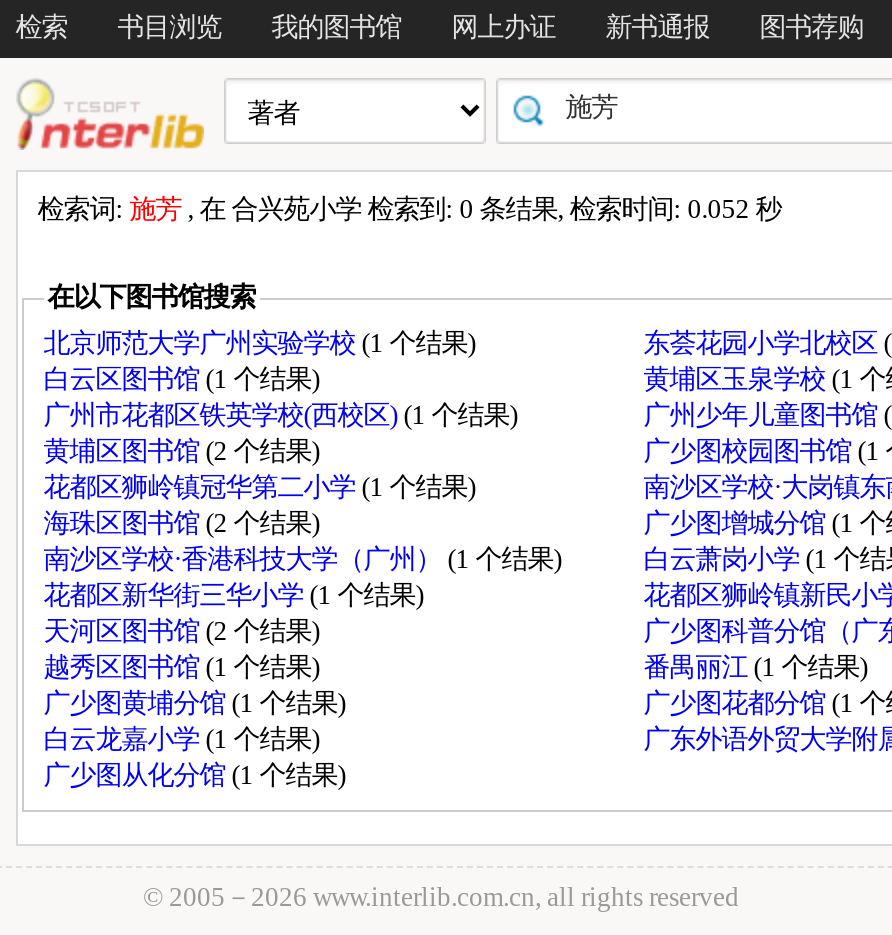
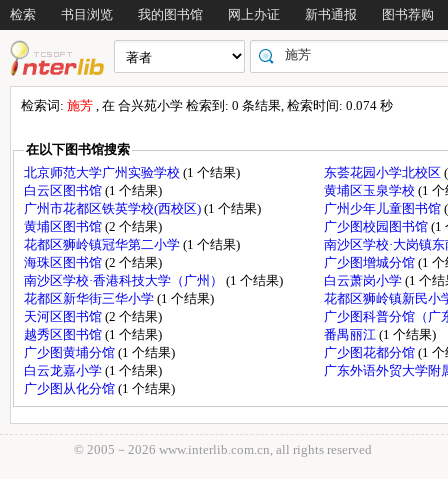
[38,194,782,224] 检索词:施芳, 在 合兴苑小学 检索到: 0 条结果, 检索时间: 0.052 秒 -> [21,98,393,113] 检索词:施芳, 在 合兴苑小学 检索到: 0 条结果, 检索时间: 0.074 秒

